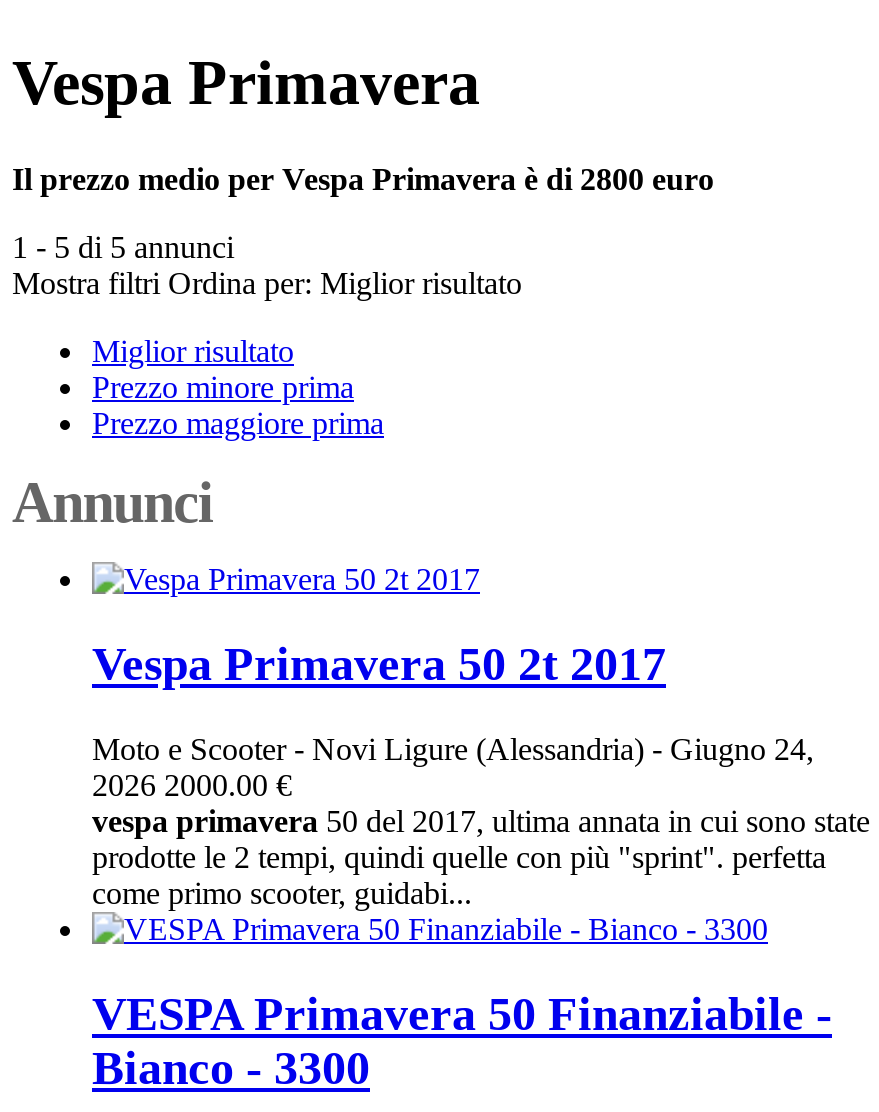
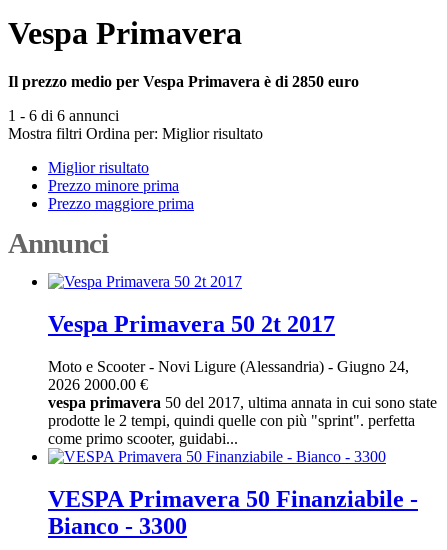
[12,162,714,196] Il prezzo medio per Vespa Primavera è di 2800 euro -> [8,73,359,90] Il prezzo medio per Vespa Primavera è di 2850 euro
[12,230,234,264] 1 - 5 di 5 annunci -> [8,107,119,124] 1 - 6 di 6 annunci

